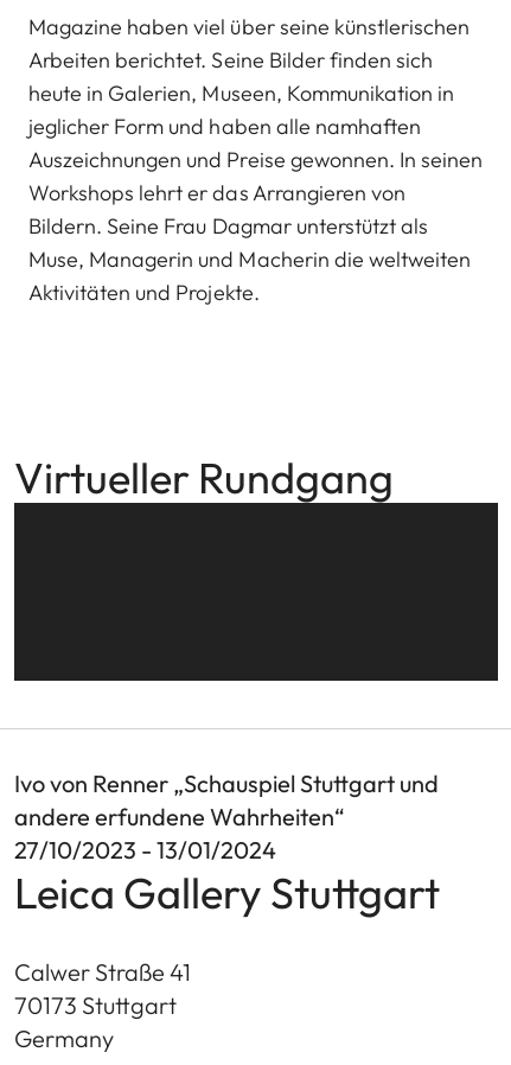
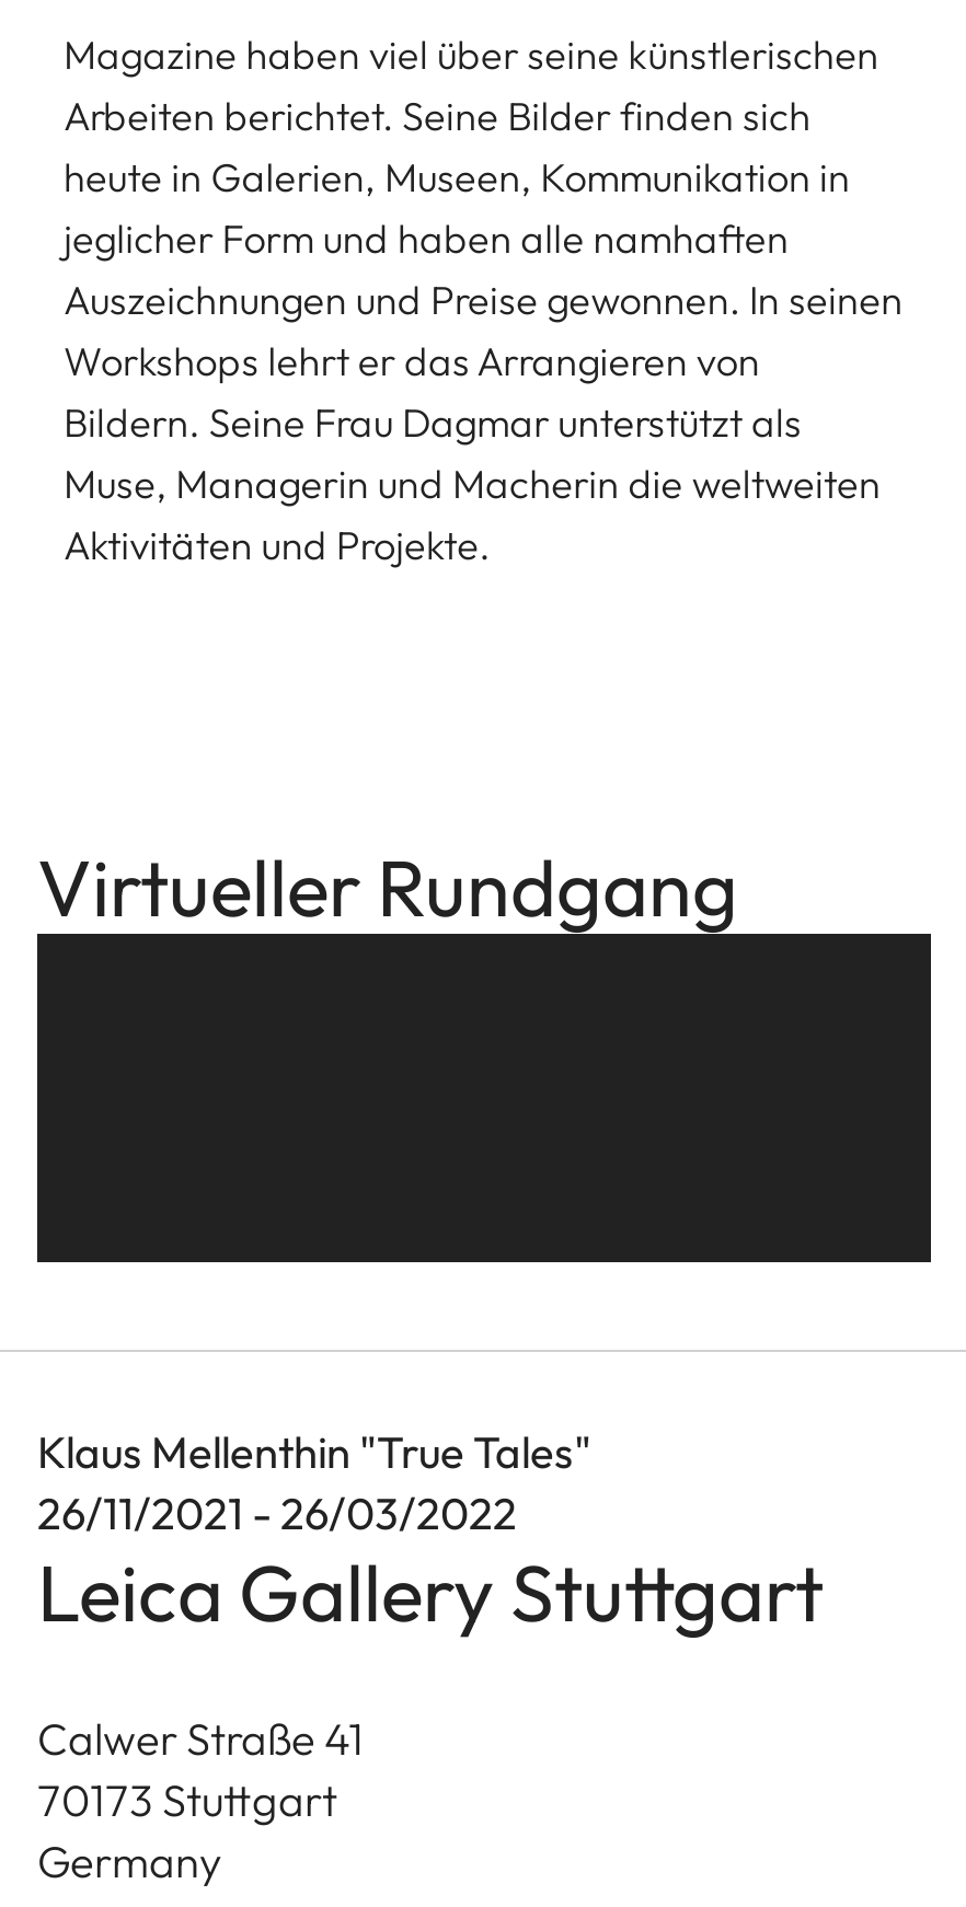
[14,768,439,864] Ivo von Renner „Schauspiel Stuttgart und | andere erfundene Wahrheiten“ | 27/10/2023 - 13/01/2024 -> [37,1423,591,1539] Klaus Mellenthin "True Tales" | 26/11/2021 - 26/03/2022

